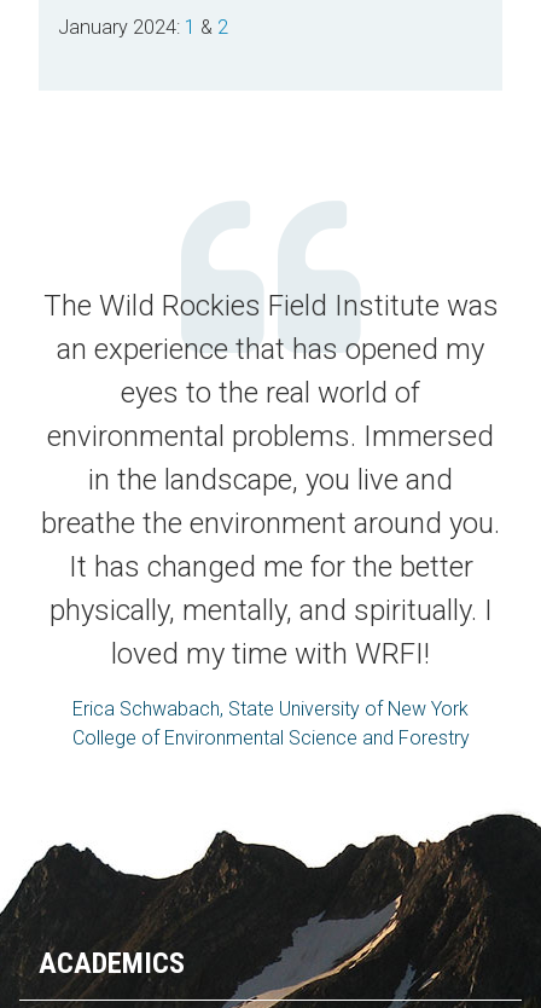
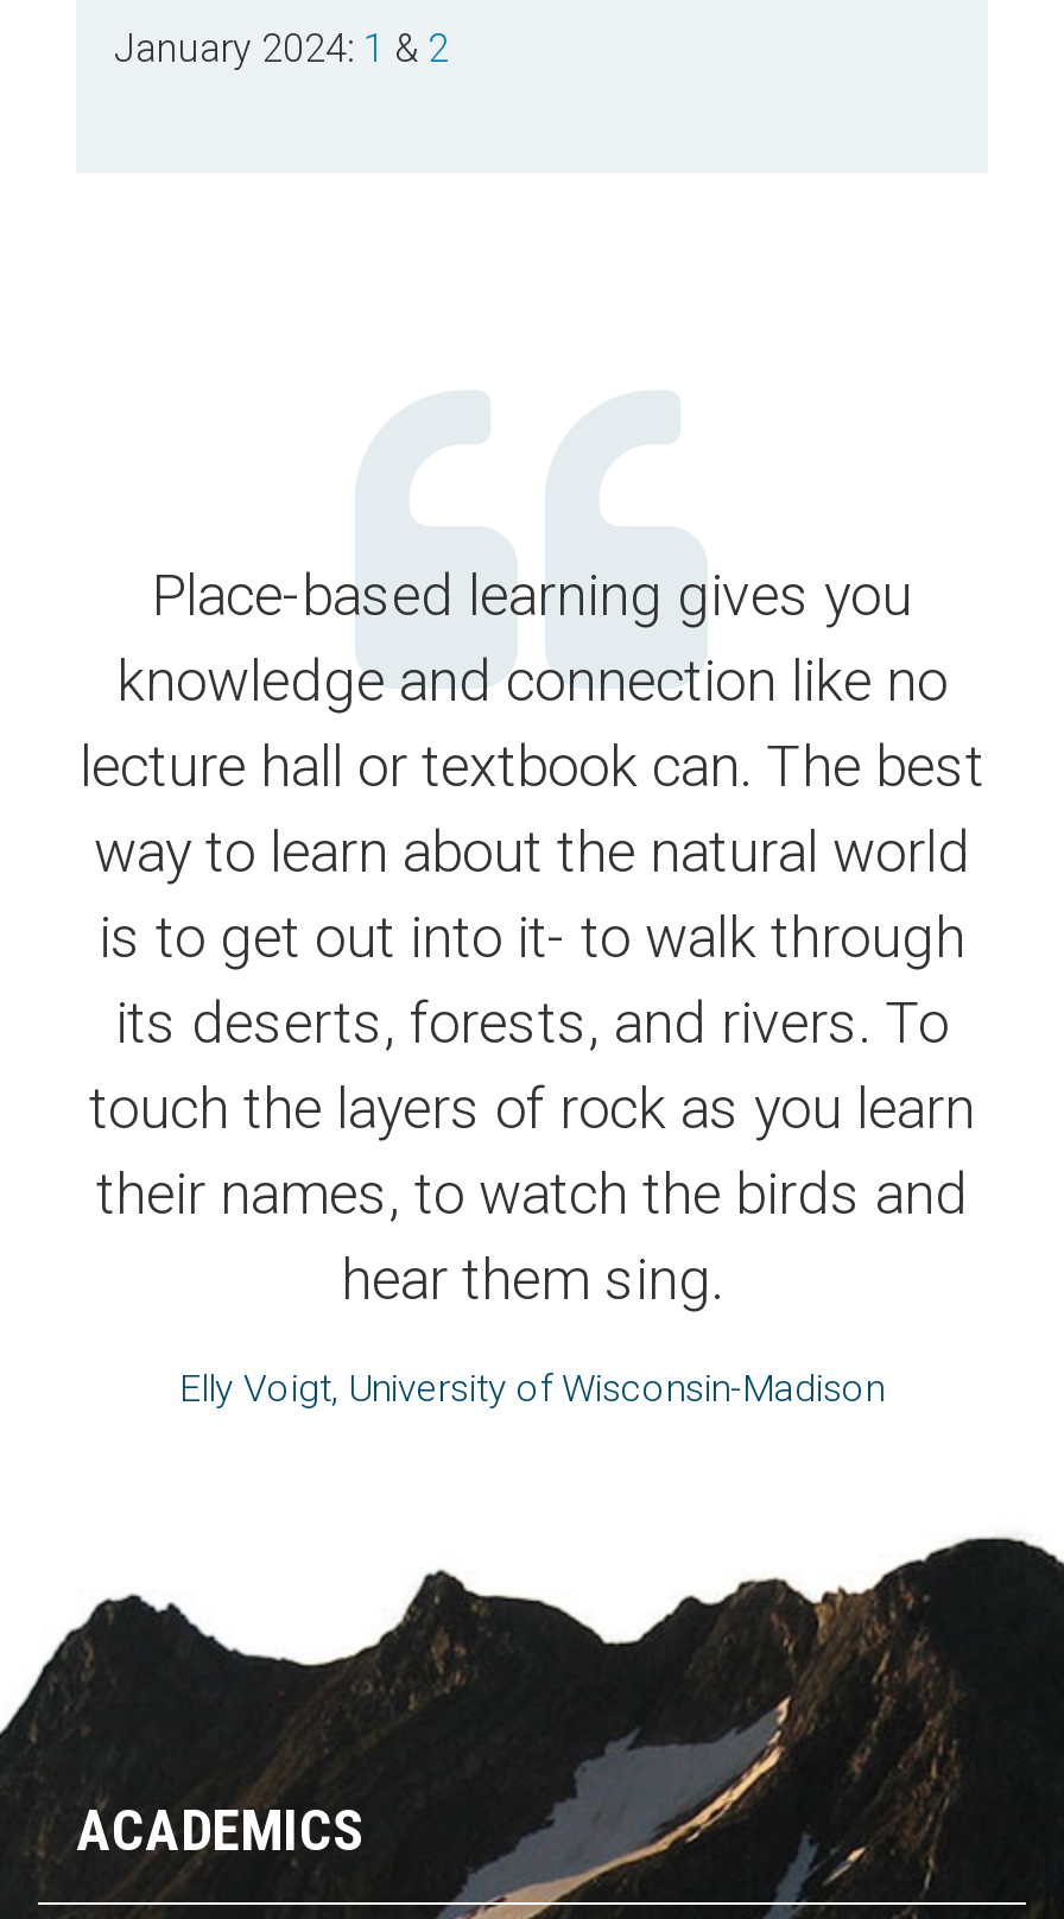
[41,289,500,671] The Wild Rockies Field Institute was | an experience that has opened my | eyes to the real world of | environmental problems. Immersed | in the landscape, you live and | breathe the environment around you. | It has changed me for the better | physically, mentally, and spiritually. I | loved my time with WRFI! -> [80,563,984,1313] Place-based learning gives you | knowledge and connection like no | lecture hall or textbook can. The best | way to learn about the natural world | is to get out into it- to walk through | its deserts, forests, and rivers. To | touch the layers of rock as you learn | their names, to watch the birds and | hear them sing.
[72,697,469,749] Erica Schwabach, State University of New York | College of Environmental Science and Forestry -> [179,1366,885,1411] Elly Voigt, University of Wisconsin-Madison

